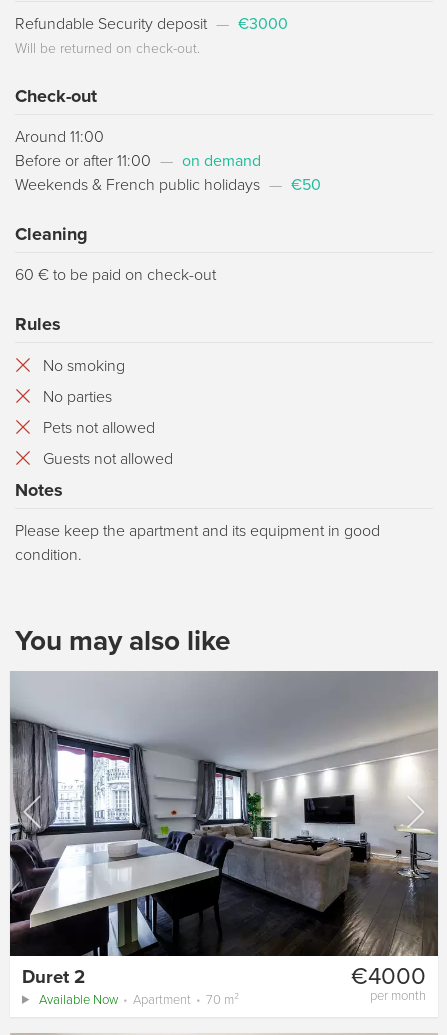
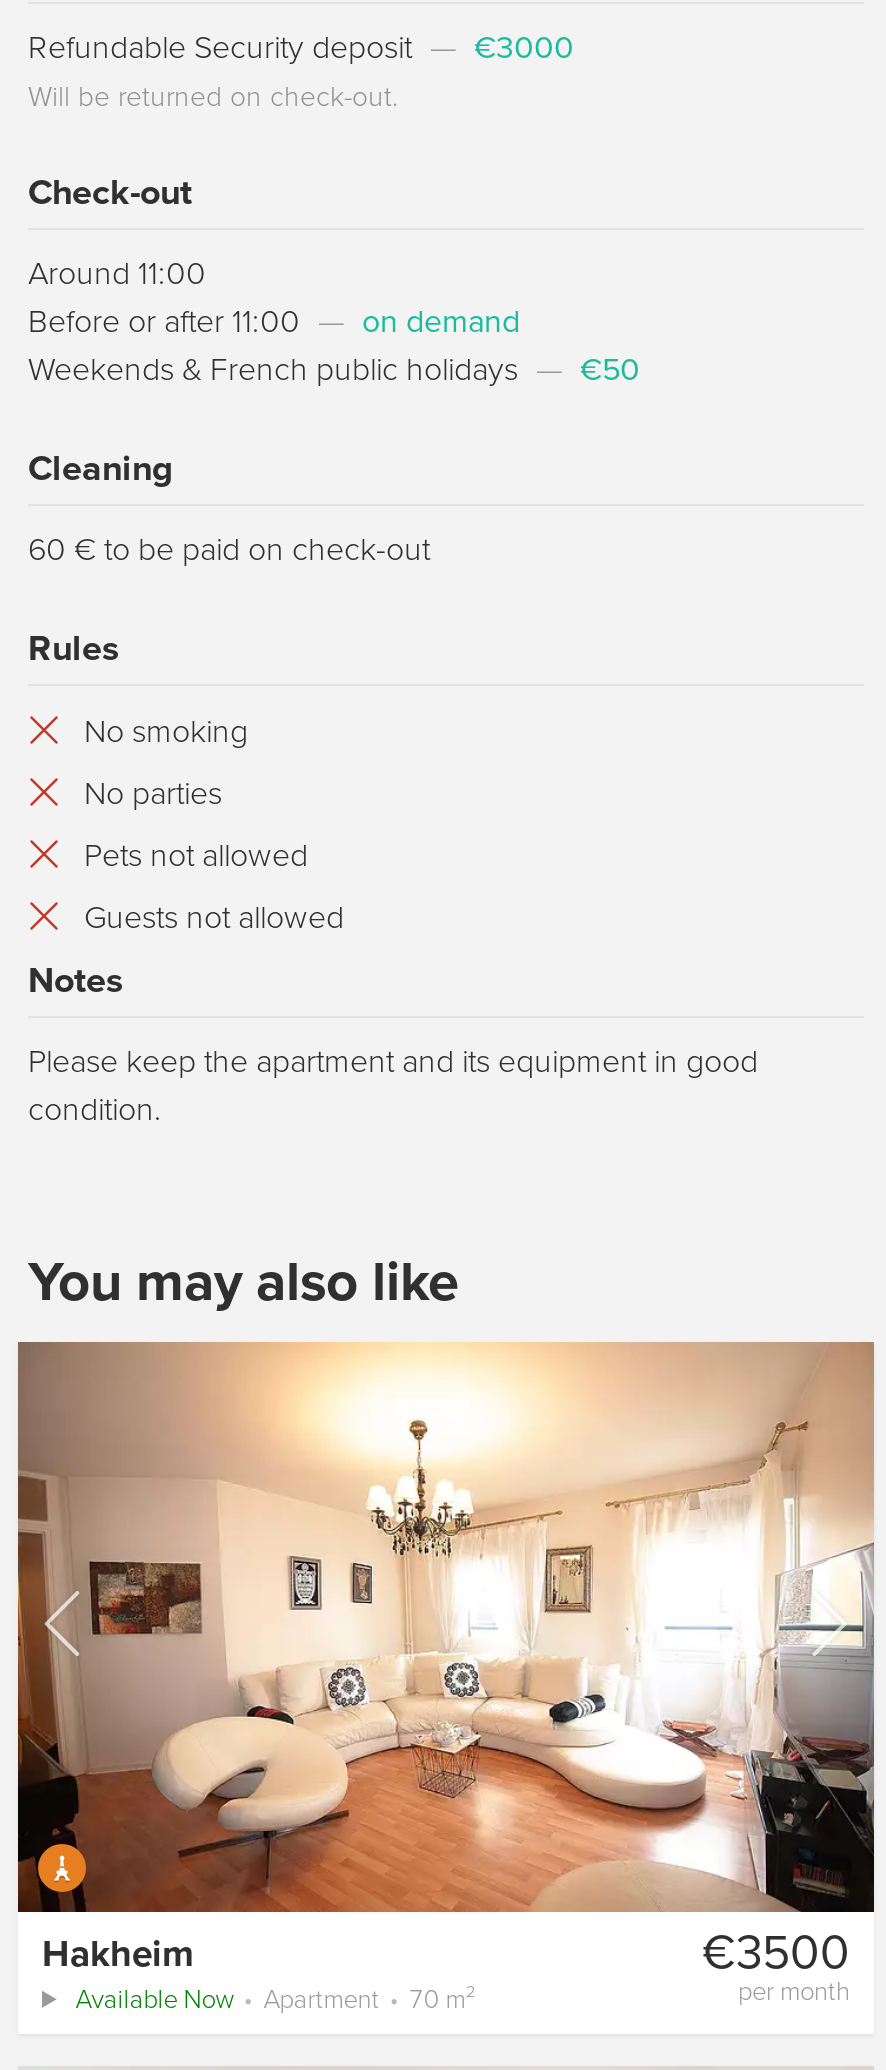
[10,670,438,991] [image] | €4000 -> [16,1342,874,1982] [image] | €3500
[22,966,85,988] Duret 2 -> [42,1932,194,1976] Hakheim

